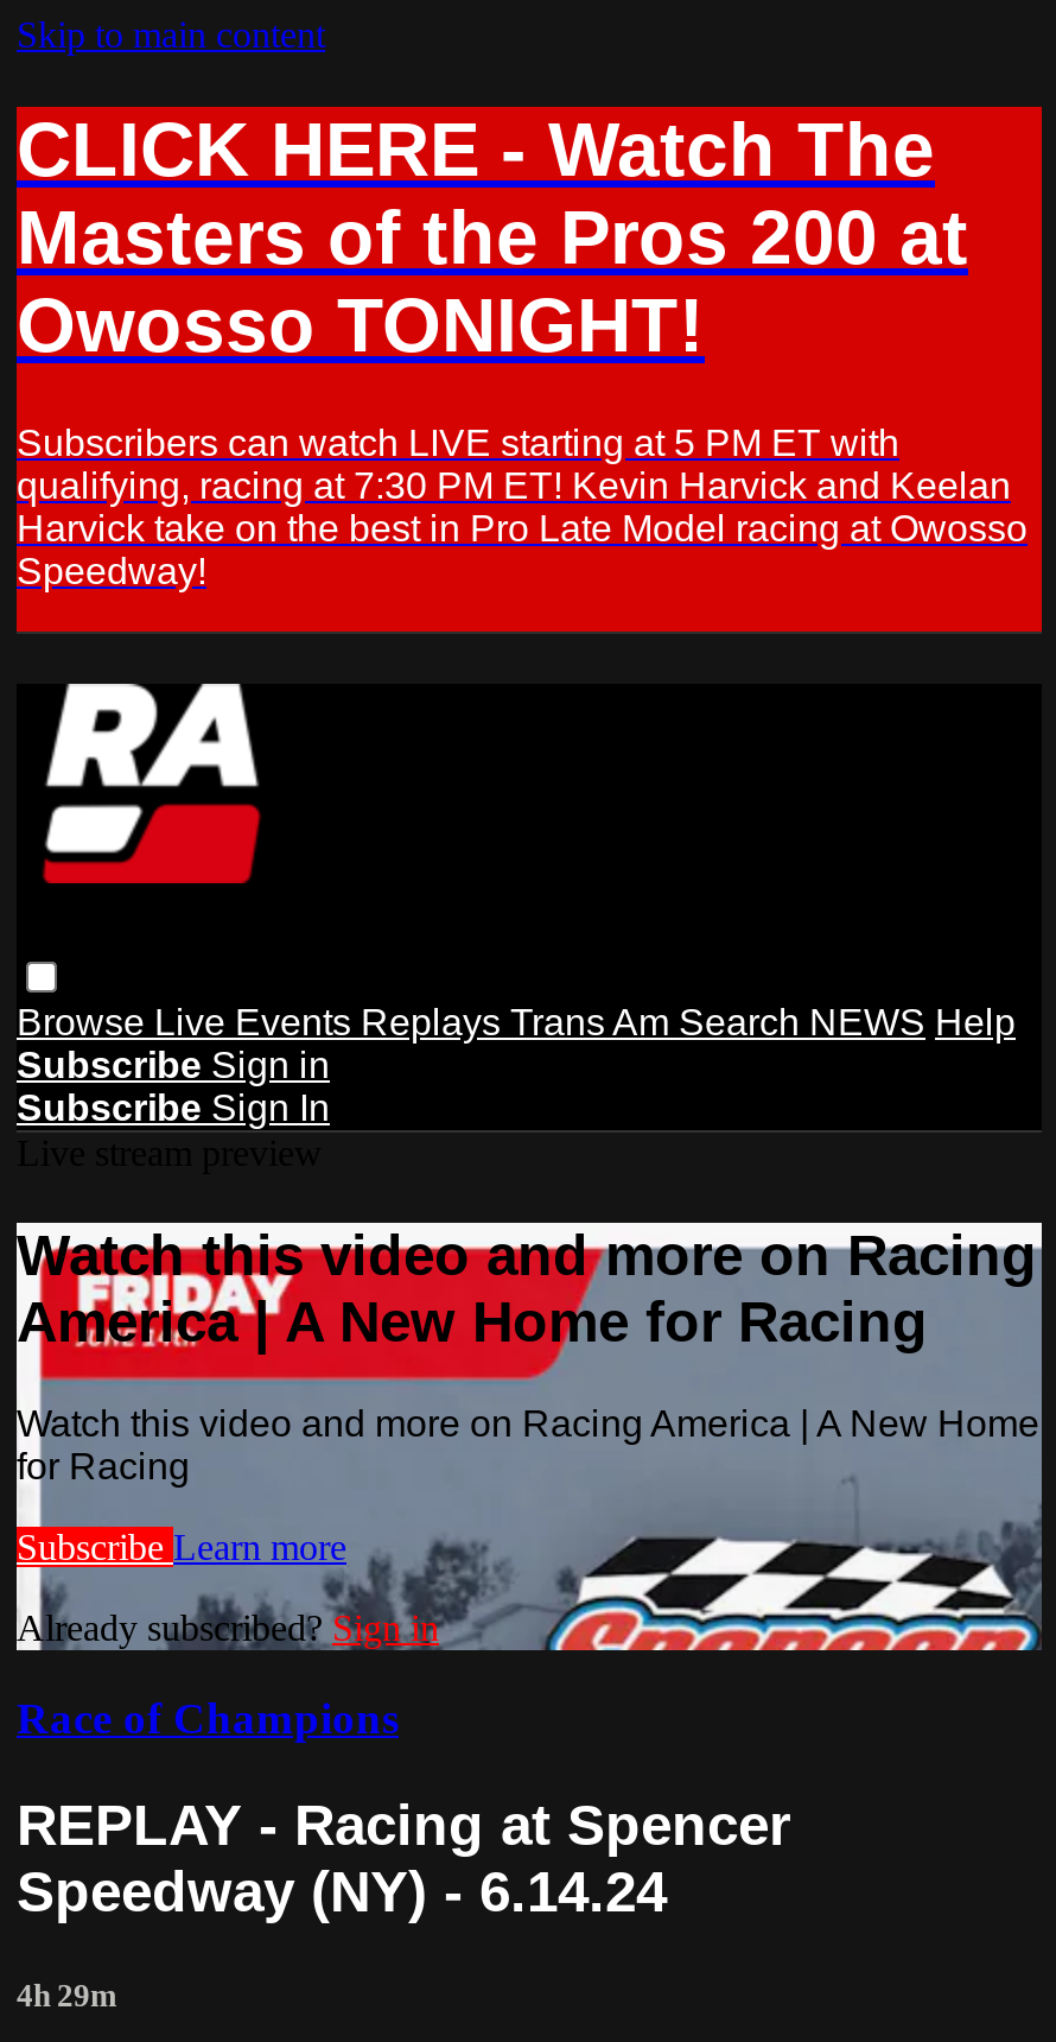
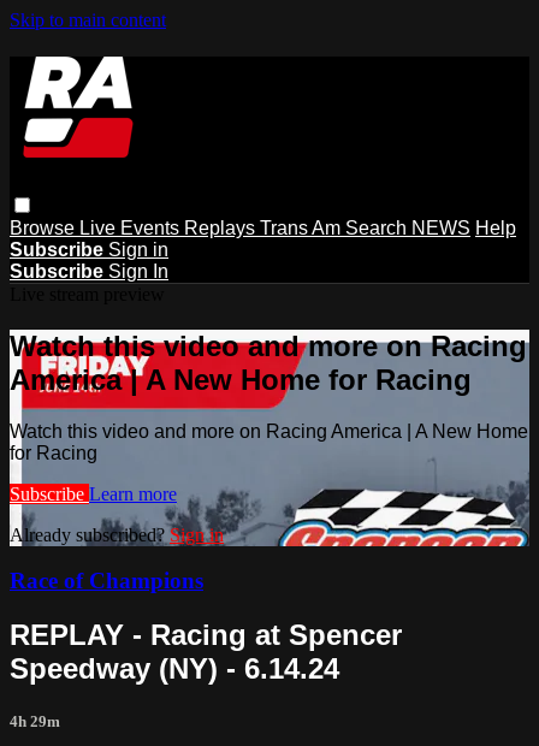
[14,104,1044,591] [image] | CLICK HERE - Watch The | Masters of the Pros 200 at | Owosso TONIGHT! | Subscribers can watch LIVE starting at 5 PM ET with | qualifying, racing at 7:30 PM ET! Kevin Harvick and Keelan | Harvick take on the best in Pro Late Model racing at Owosso | Speedway! -> none

